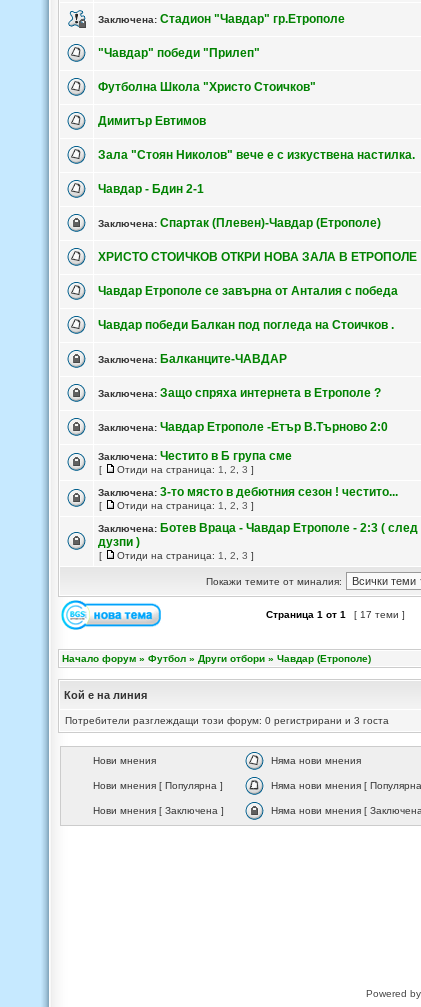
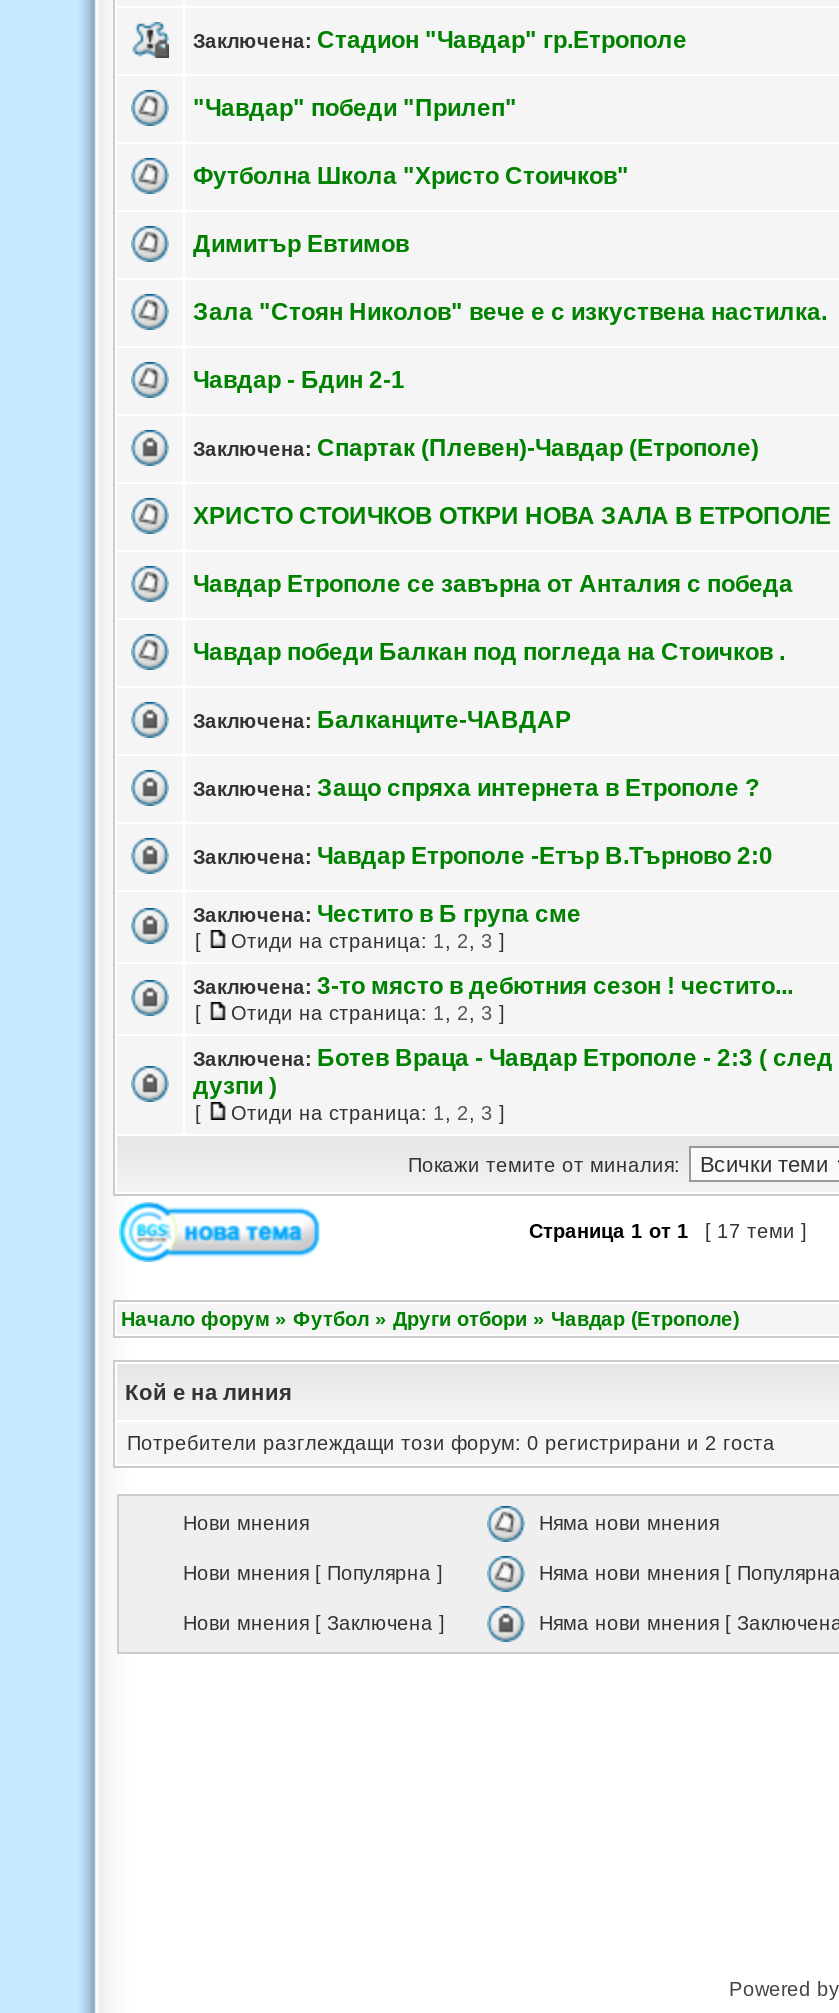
[65,715,389,726] Потребители разглеждащи този форум: 0 регистрирани и 3 госта -> [127,1432,775,1454] Потребители разглеждащи този форум: 0 регистрирани и 2 госта

